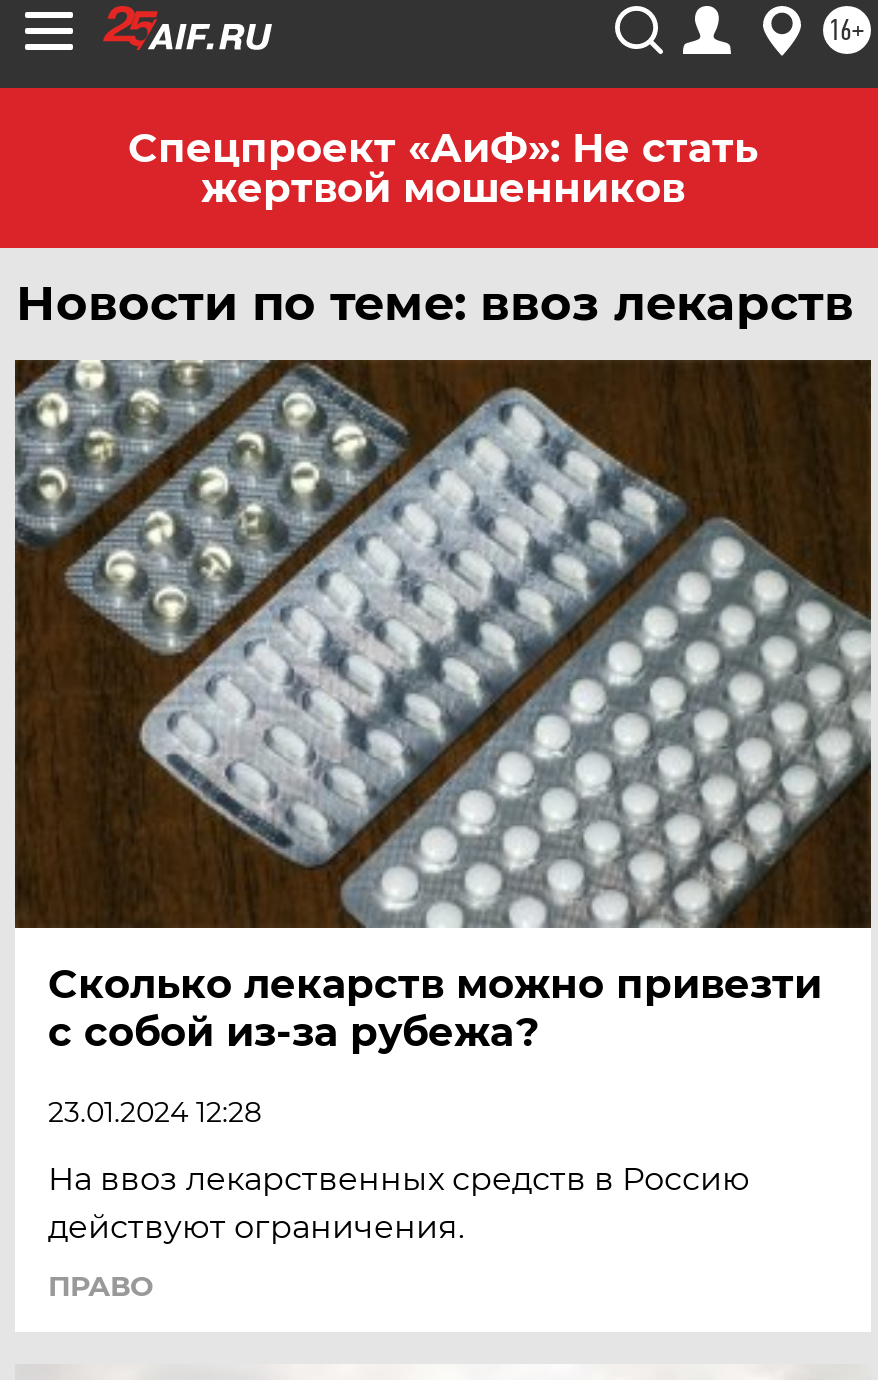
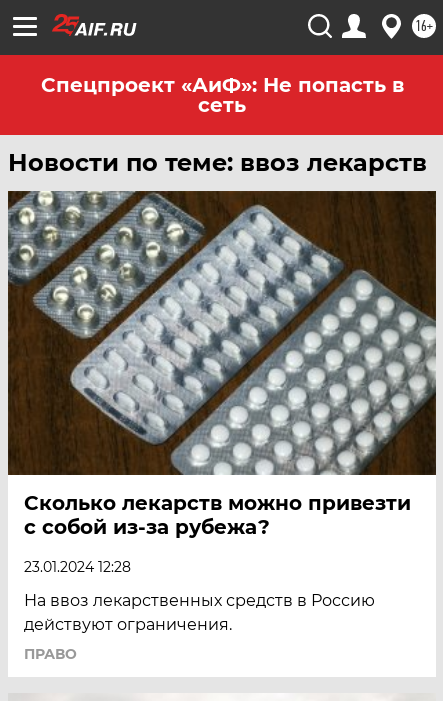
[128,124,758,212] Спецпроект «АиФ»: Не стать | жертвой мошенников -> [40,73,403,117] Спецпроект «АиФ»: Не попасть в | сеть

